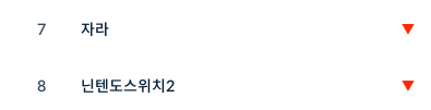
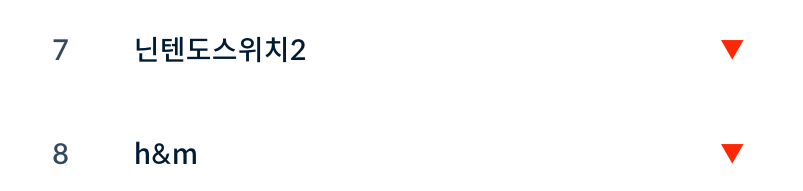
[81,20,109,39] 자라 -> none
moved [81,76,175,96] -> [134,32,306,68]: 닌텐도스위치2
none -> [134,136,198,172] h&m

